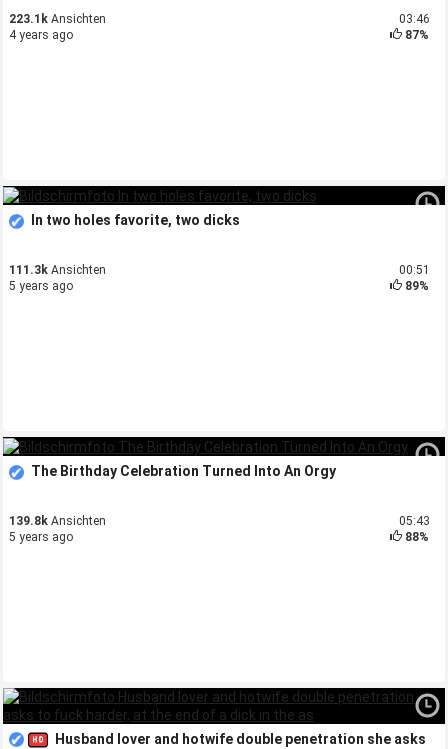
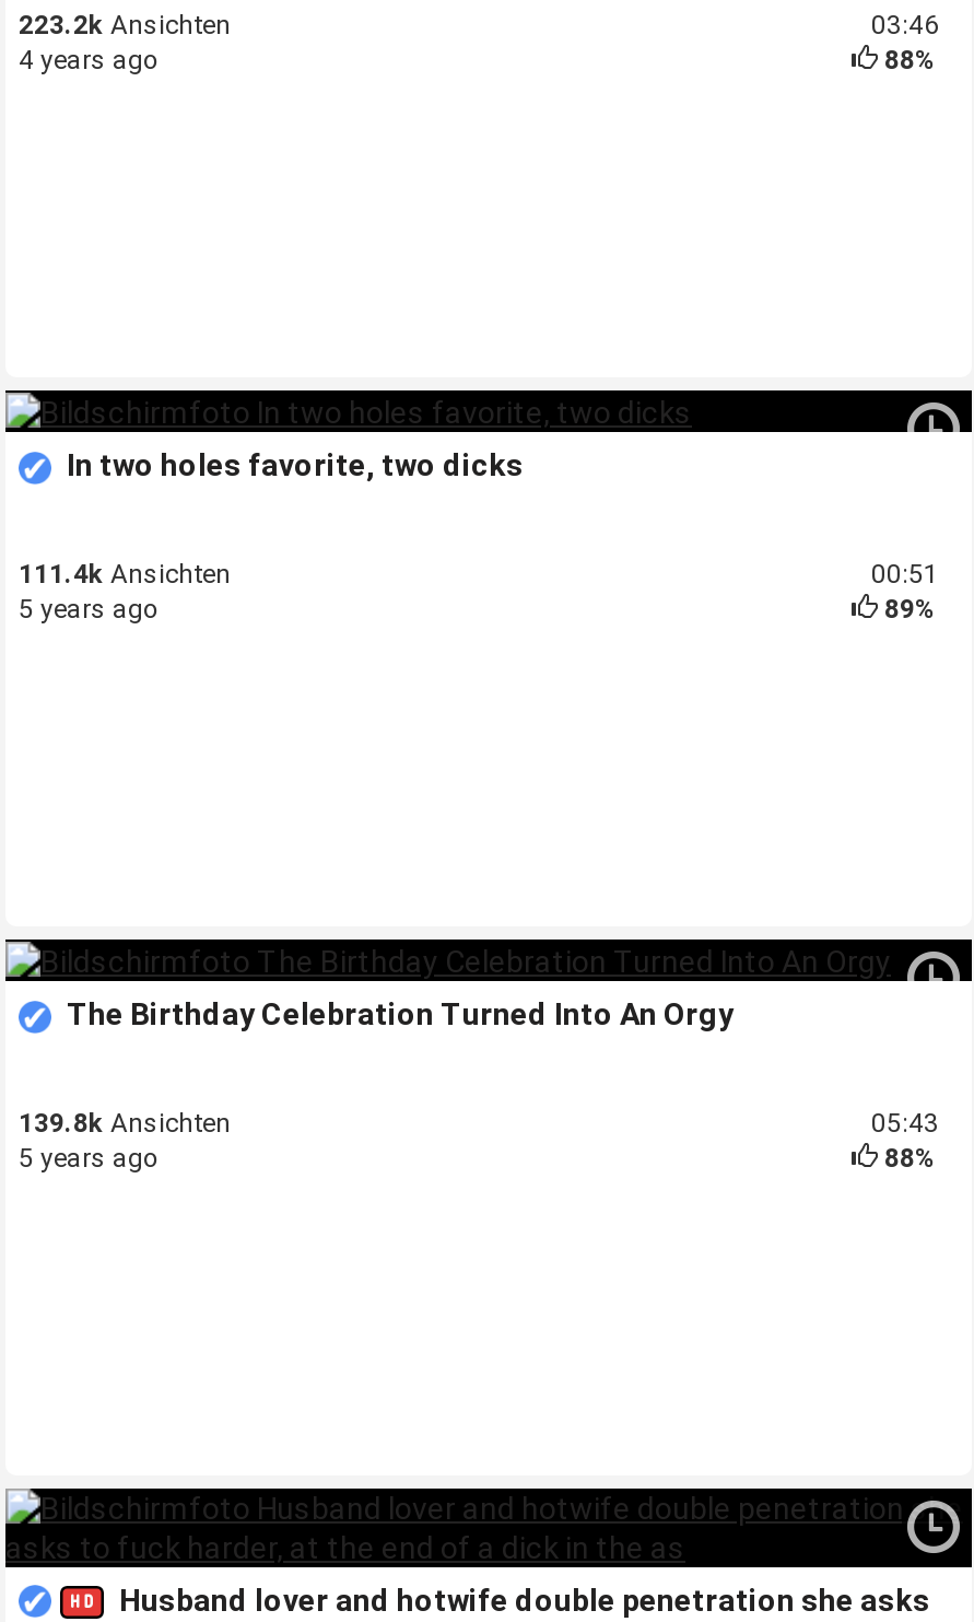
[9,12,106,26] 223.1k Ansichten -> [19,9,231,40] 223.2k Ansichten
[402,28,429,42] 87% -> [878,44,937,75] 88%
[9,263,106,277] 111.3k Ansichten -> [19,558,231,589] 111.4k Ansichten

